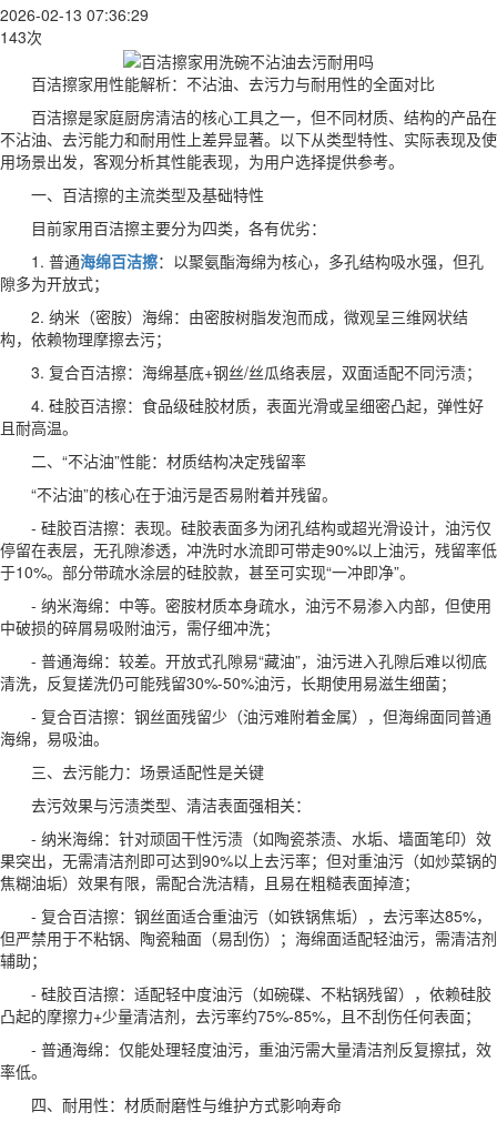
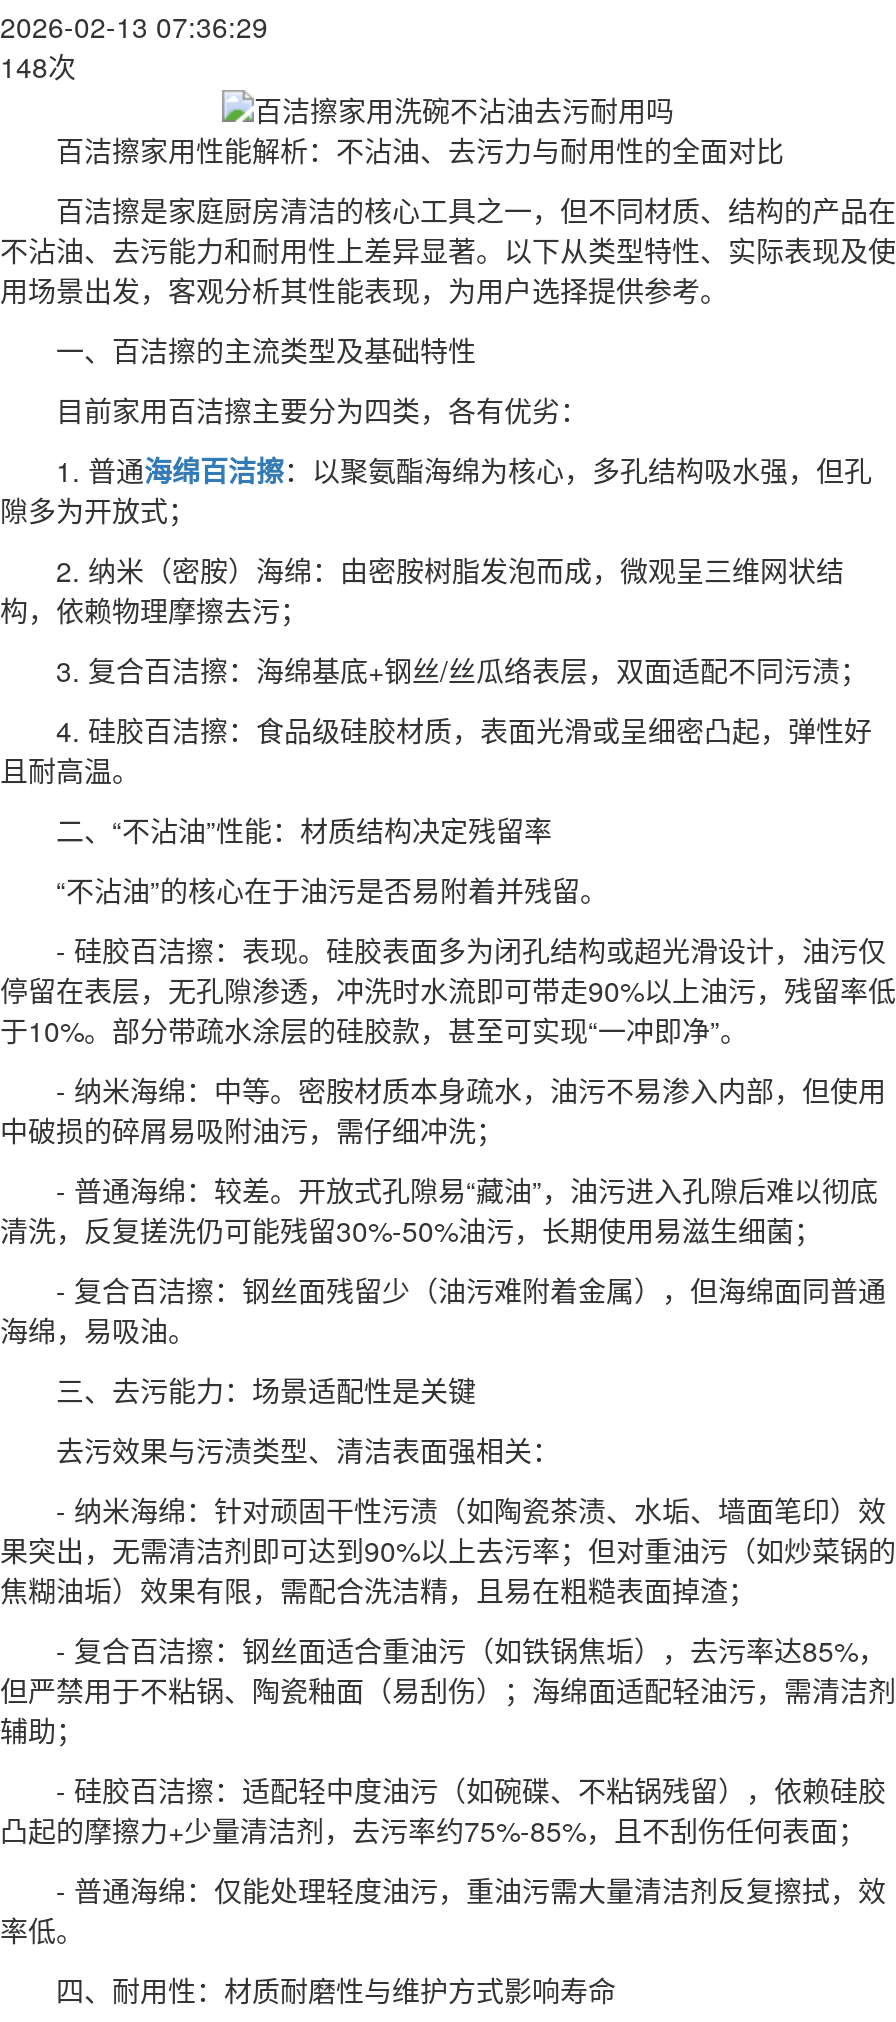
[0,25,42,47] 143次 -> [0,45,76,85] 148次

